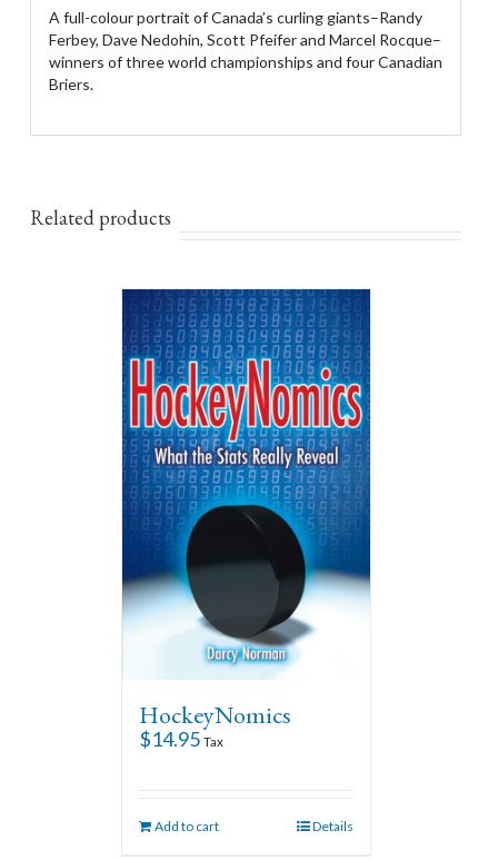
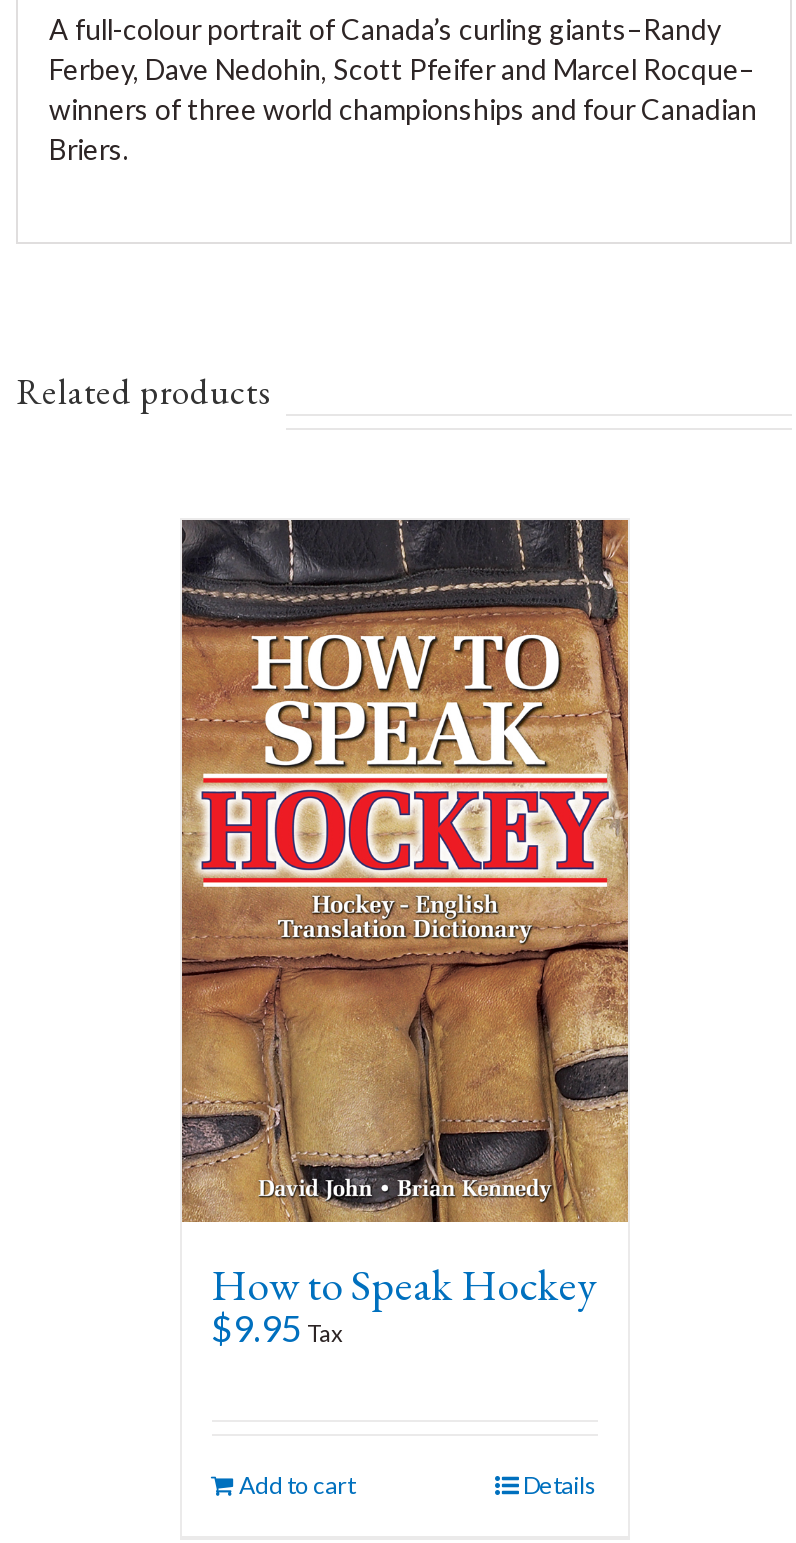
[121,288,371,751] [image] | HockeyNomics | $14.95 Tax -> [180,519,630,1349] [image] | How to Speak Hockey | $9.95 Tax

